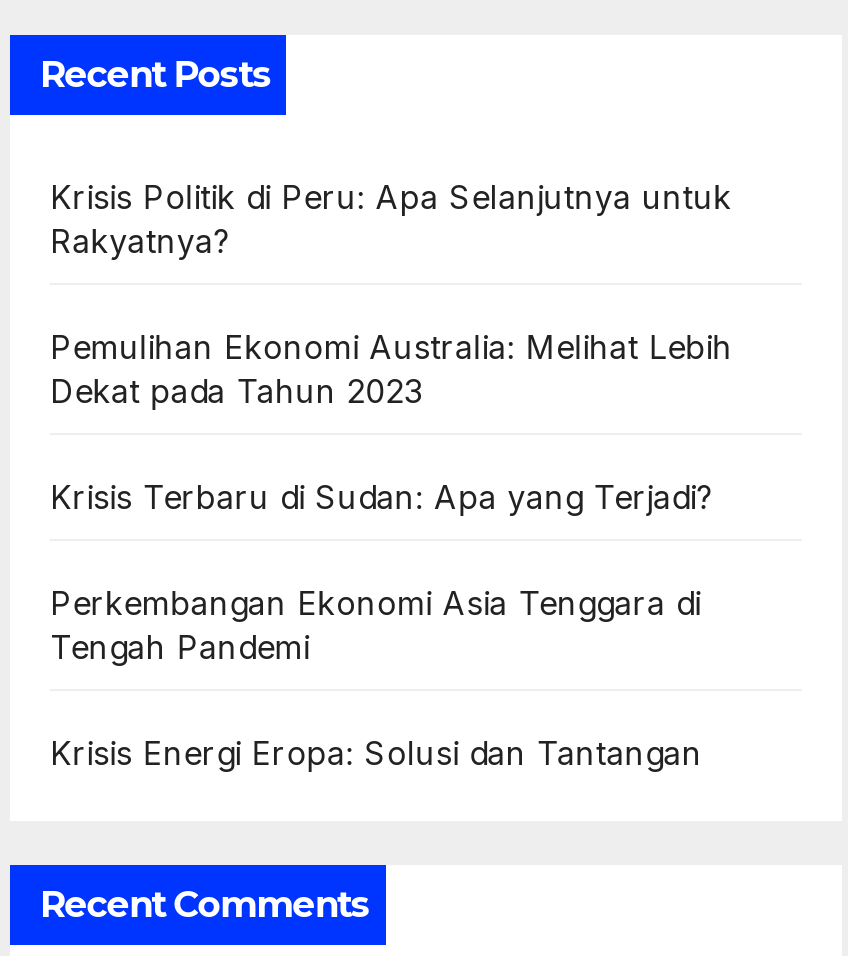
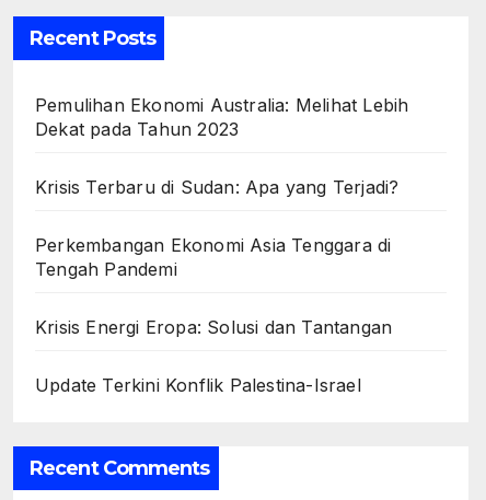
[50,177,732,261] Krisis Politik di Peru: Apa Selanjutnya untuk | Rakyatnya? -> none
moved [50,327,733,773] -> [35,94,409,338]: Pemulihan Ekonomi Australia: Melihat Lebih | Dekat pada Tahun 2023 | Krisis Terbaru di Sudan: Apa yang Terjadi? | Perkembangan Ekonomi Asia Tenggara di | Tengah Pandemi | Krisis Energi Eropa: Solusi dan Tantangan
none -> [35,374,361,396] Update Terkini Konflik Palestina-Israel

